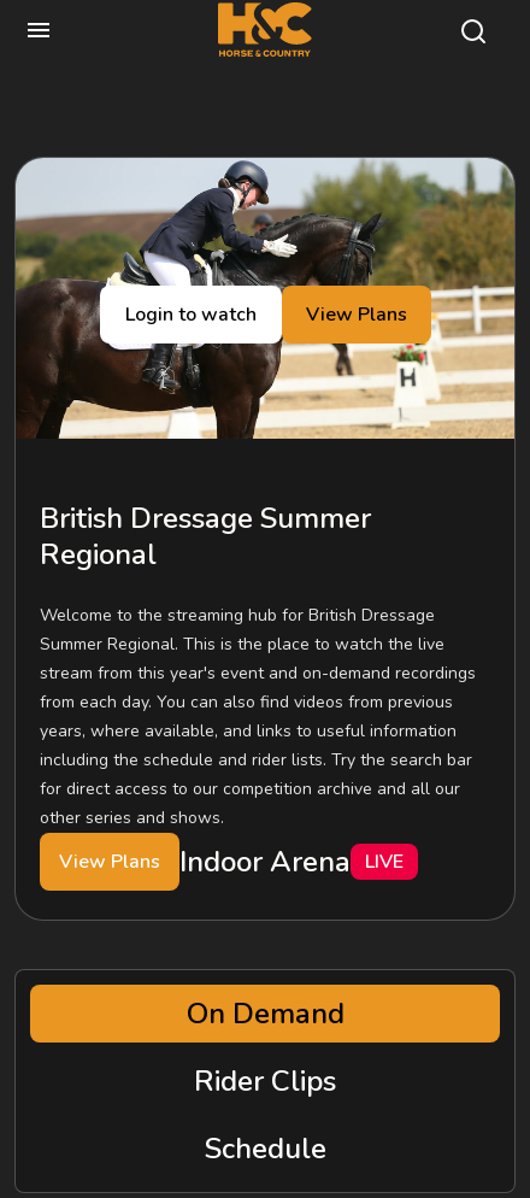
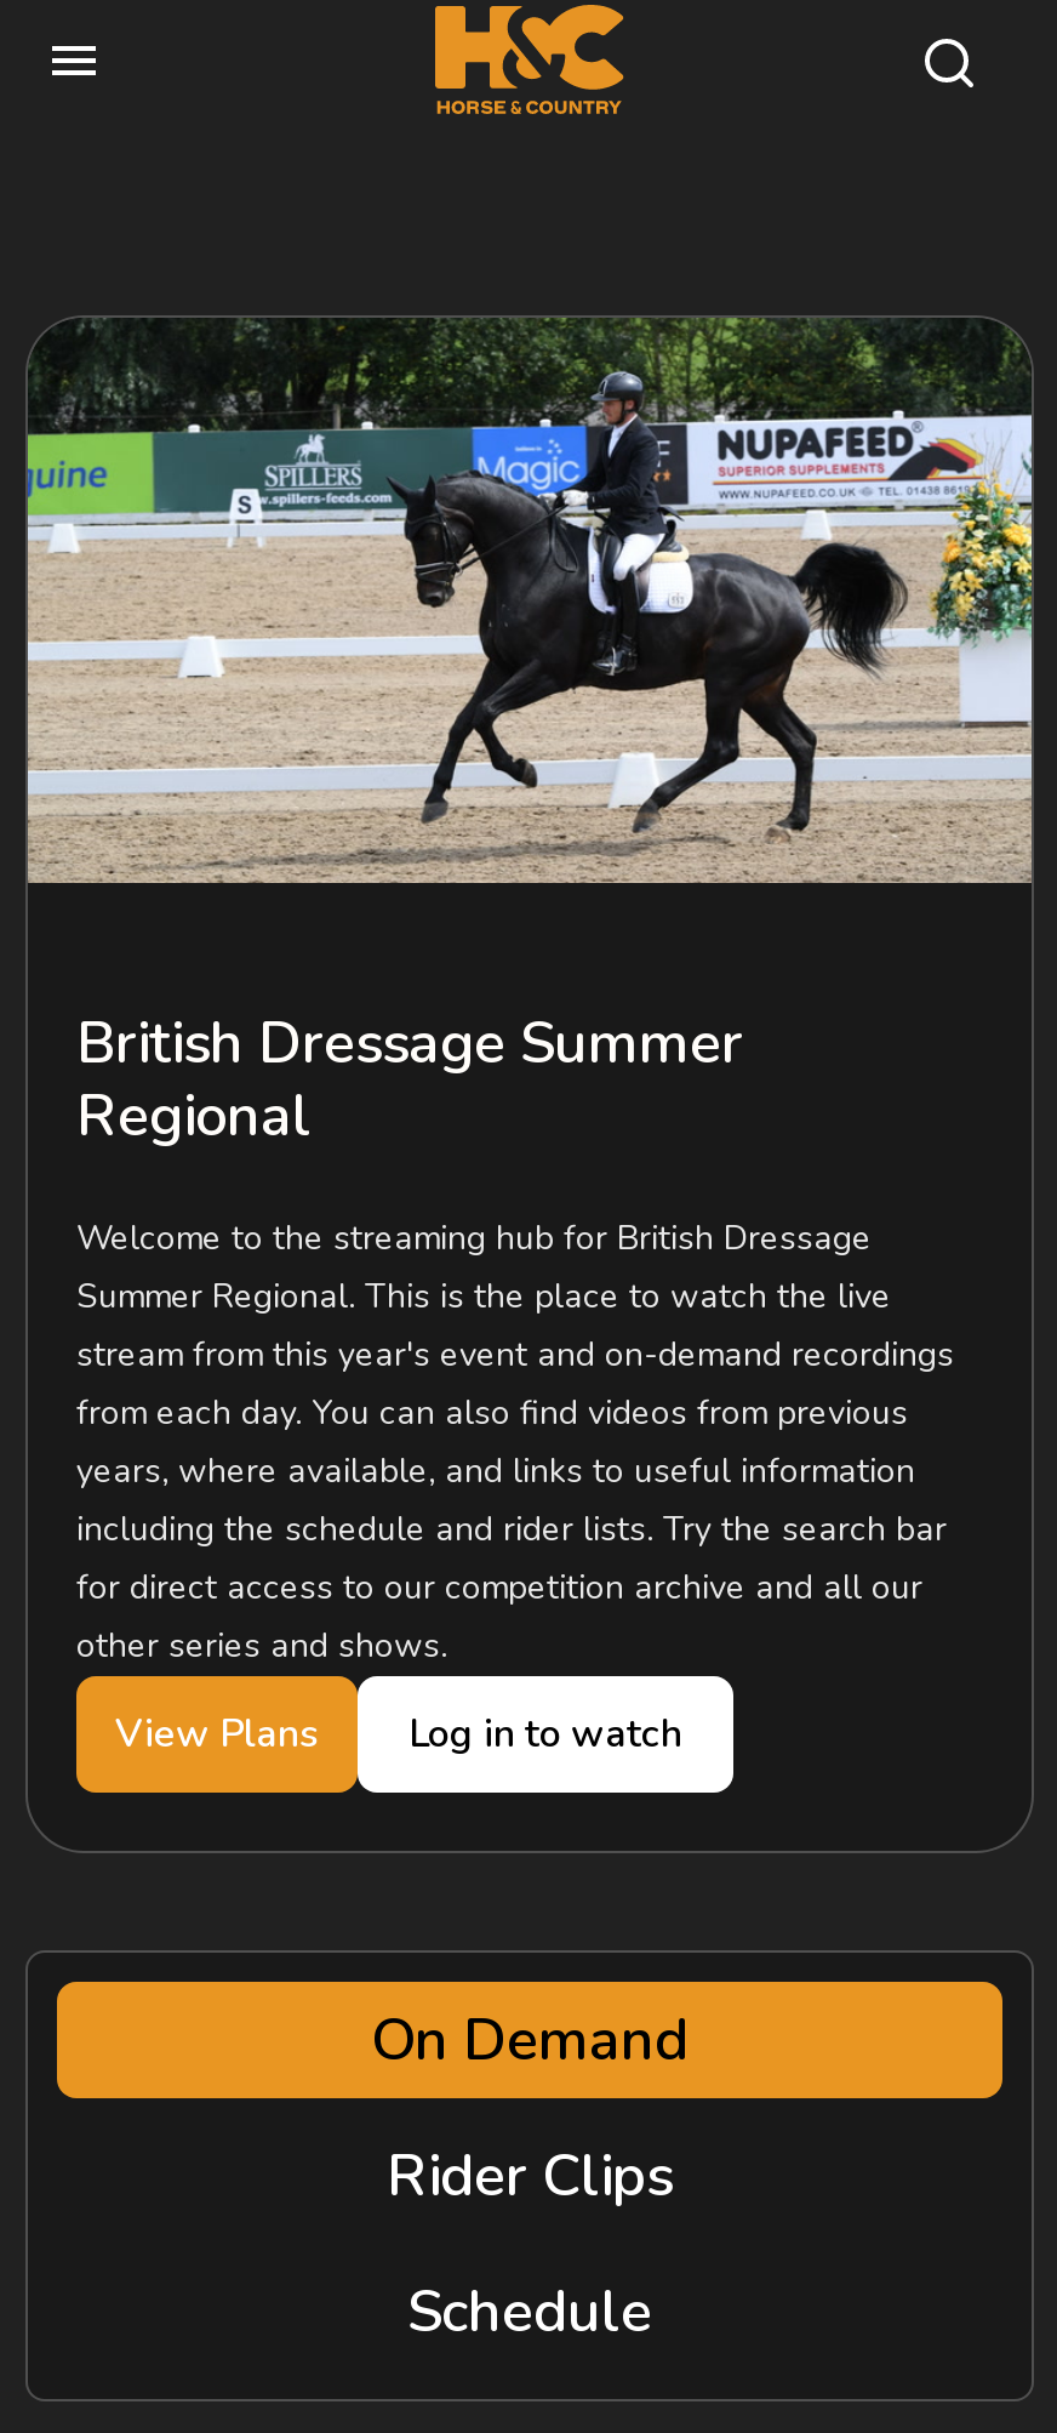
[14,157,516,440] [image] -> [25,315,1034,885] [image]
[125,301,407,328] Login to watch | View Plans -> none
[179,842,404,881] Indoor Arena LIVE -> [408,1708,682,1761] Log in to watch

